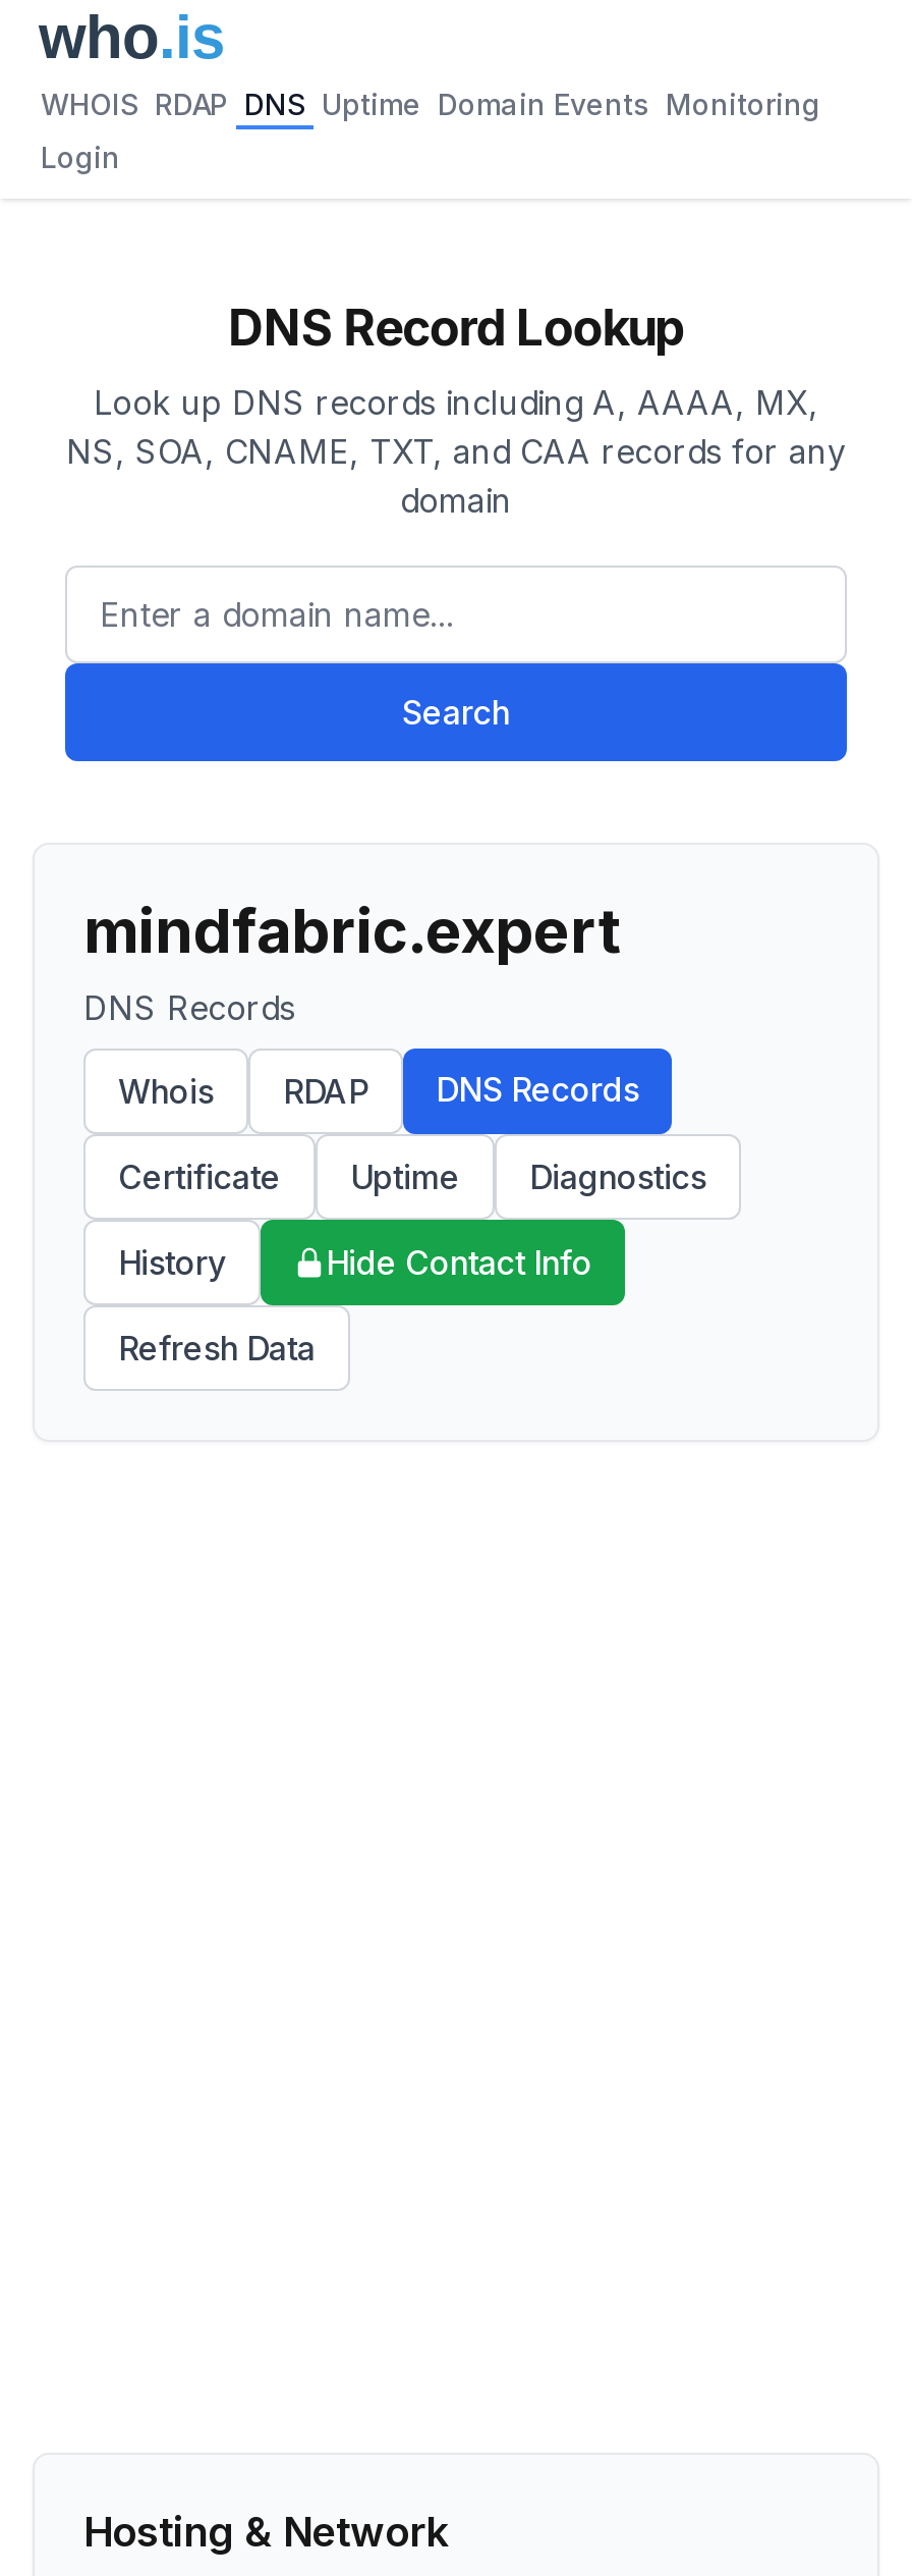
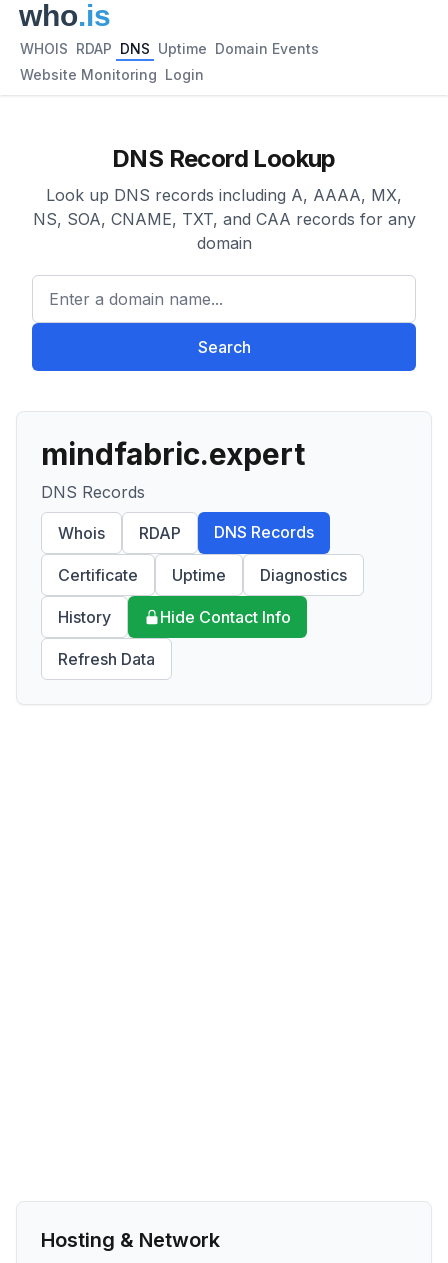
[41,87,820,121] WHOIS RDAP DNS Uptime Domain Events Monitoring -> [20,40,319,57] WHOIS RDAP DNS Uptime Domain Events
[41,140,120,174] Login -> [20,66,204,83] Website Monitoring Login

